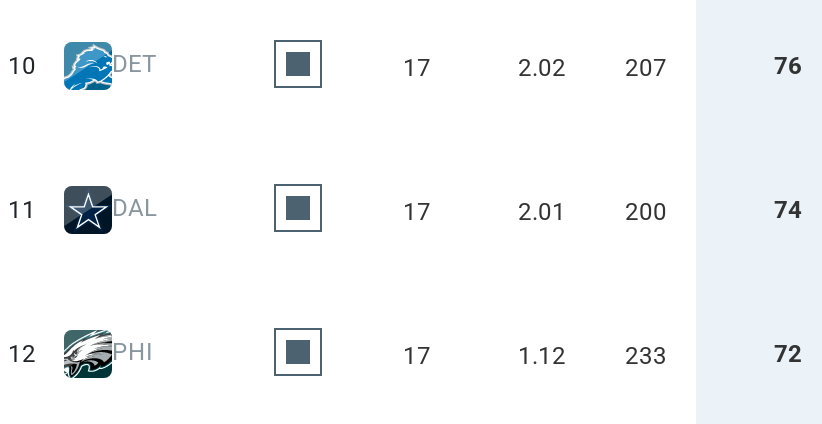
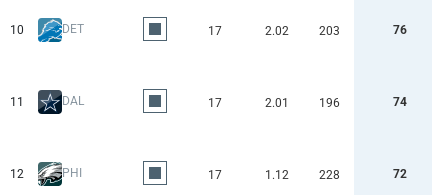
[625,54,667,82] 207 -> [318,24,339,38] 203
[625,198,667,226] 200 -> [318,96,339,110] 196
[625,342,667,370] 233 -> [318,168,339,182] 228

